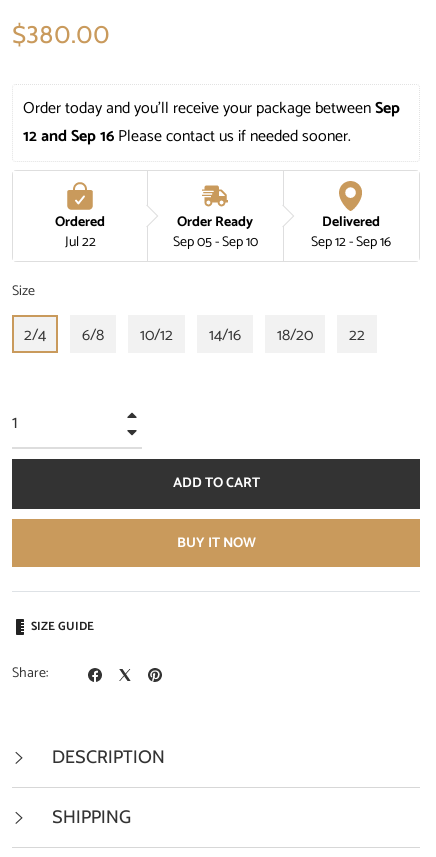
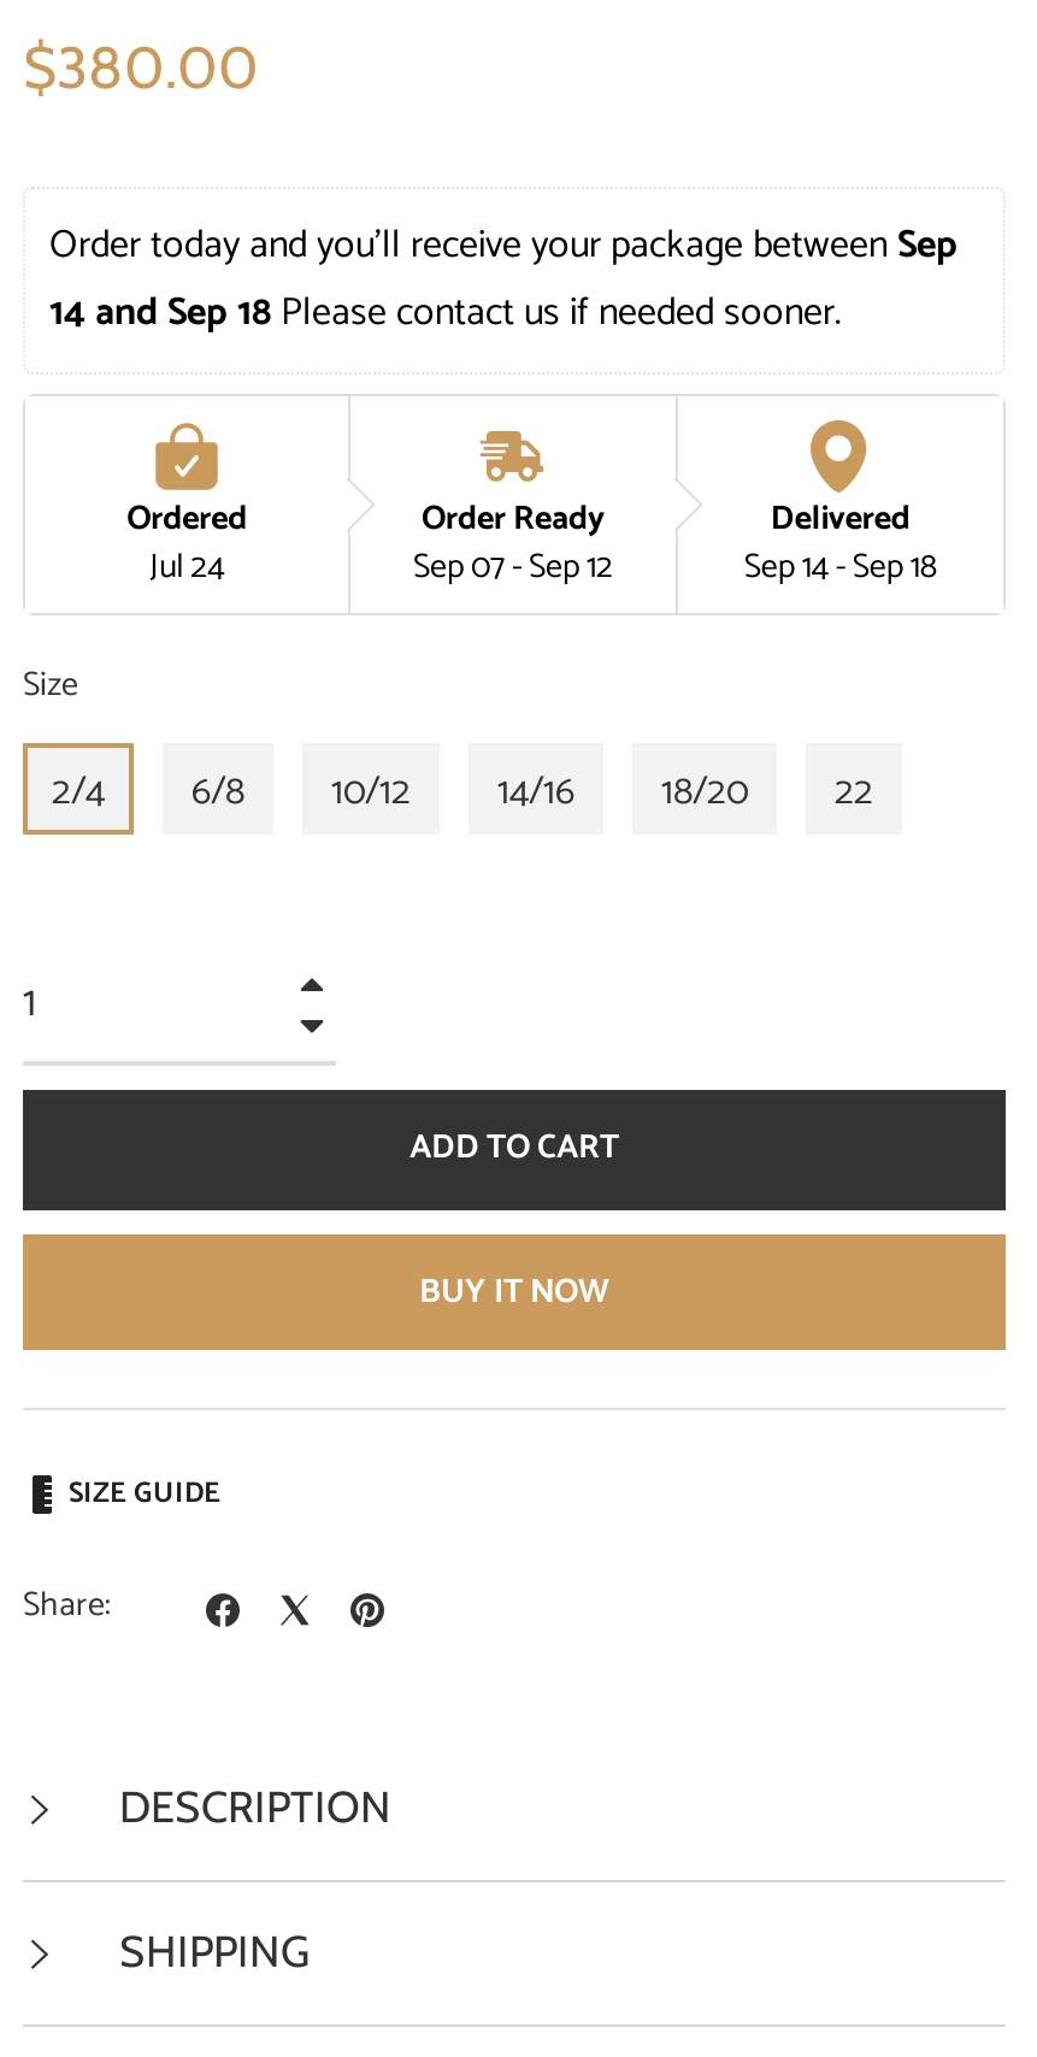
[23,123,351,150] 12 and Sep 16 Please contact us if needed sooner. -> [49,281,842,346] 14 and Sep 18 Please contact us if needed sooner.
[65,231,96,254] Jul 22 -> [150,541,225,596] Jul 24
[173,231,258,254] Sep 05 - Sep 10 -> [413,541,613,596] Sep 07 - Sep 12
[311,231,391,254] Sep 12 - Sep 16 -> [744,541,937,596] Sep 14 - Sep 18

